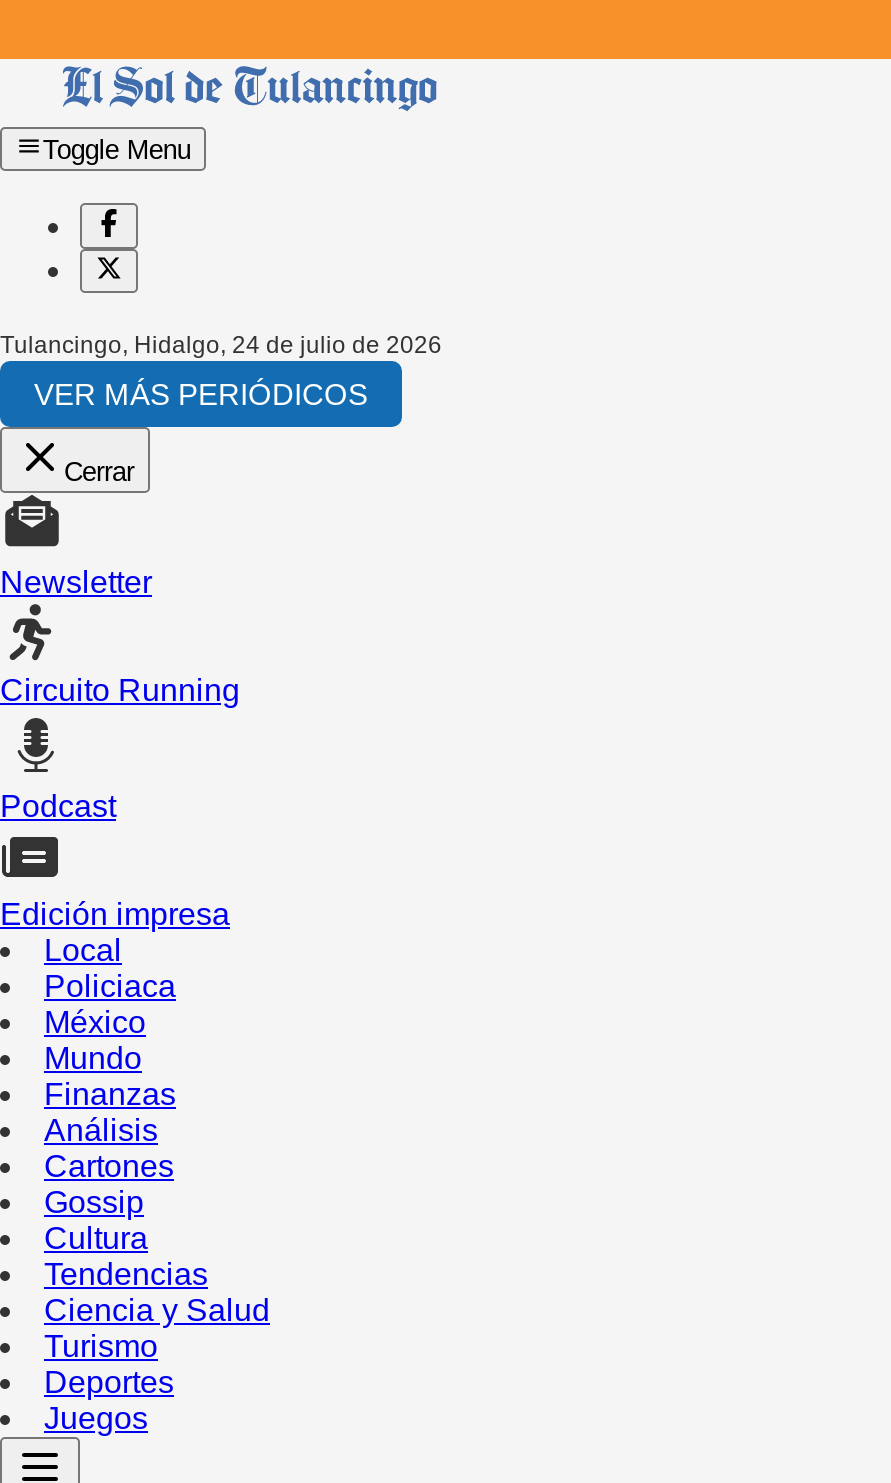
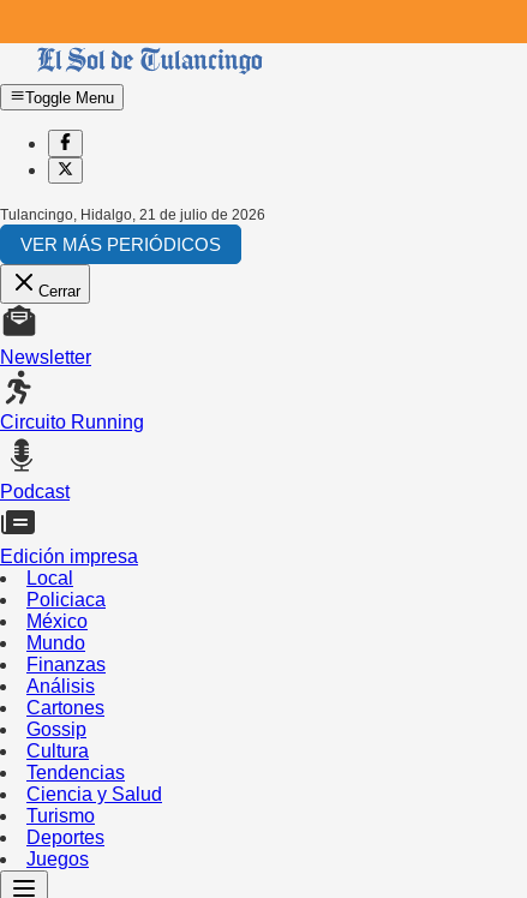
[0,331,442,359] Tulancingo, Hidalgo, 24 de julio de 2026 -> [0,206,265,223] Tulancingo, Hidalgo, 21 de julio de 2026

